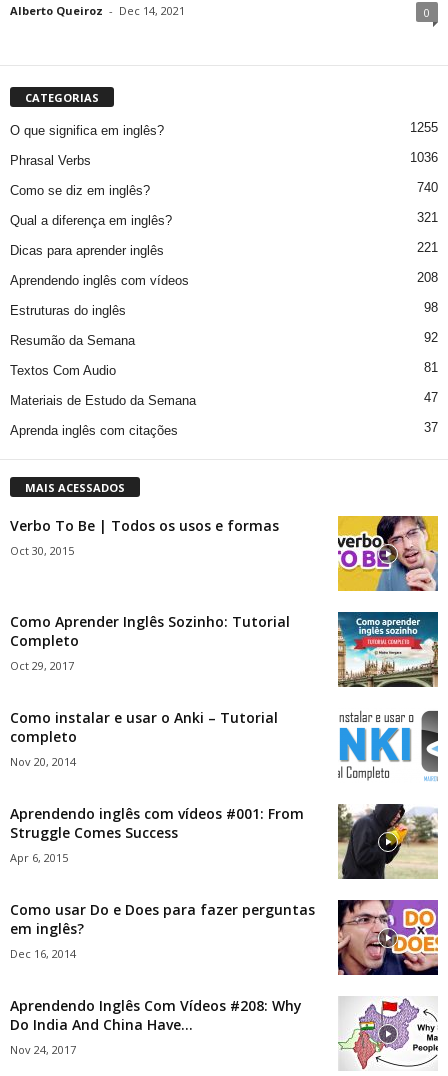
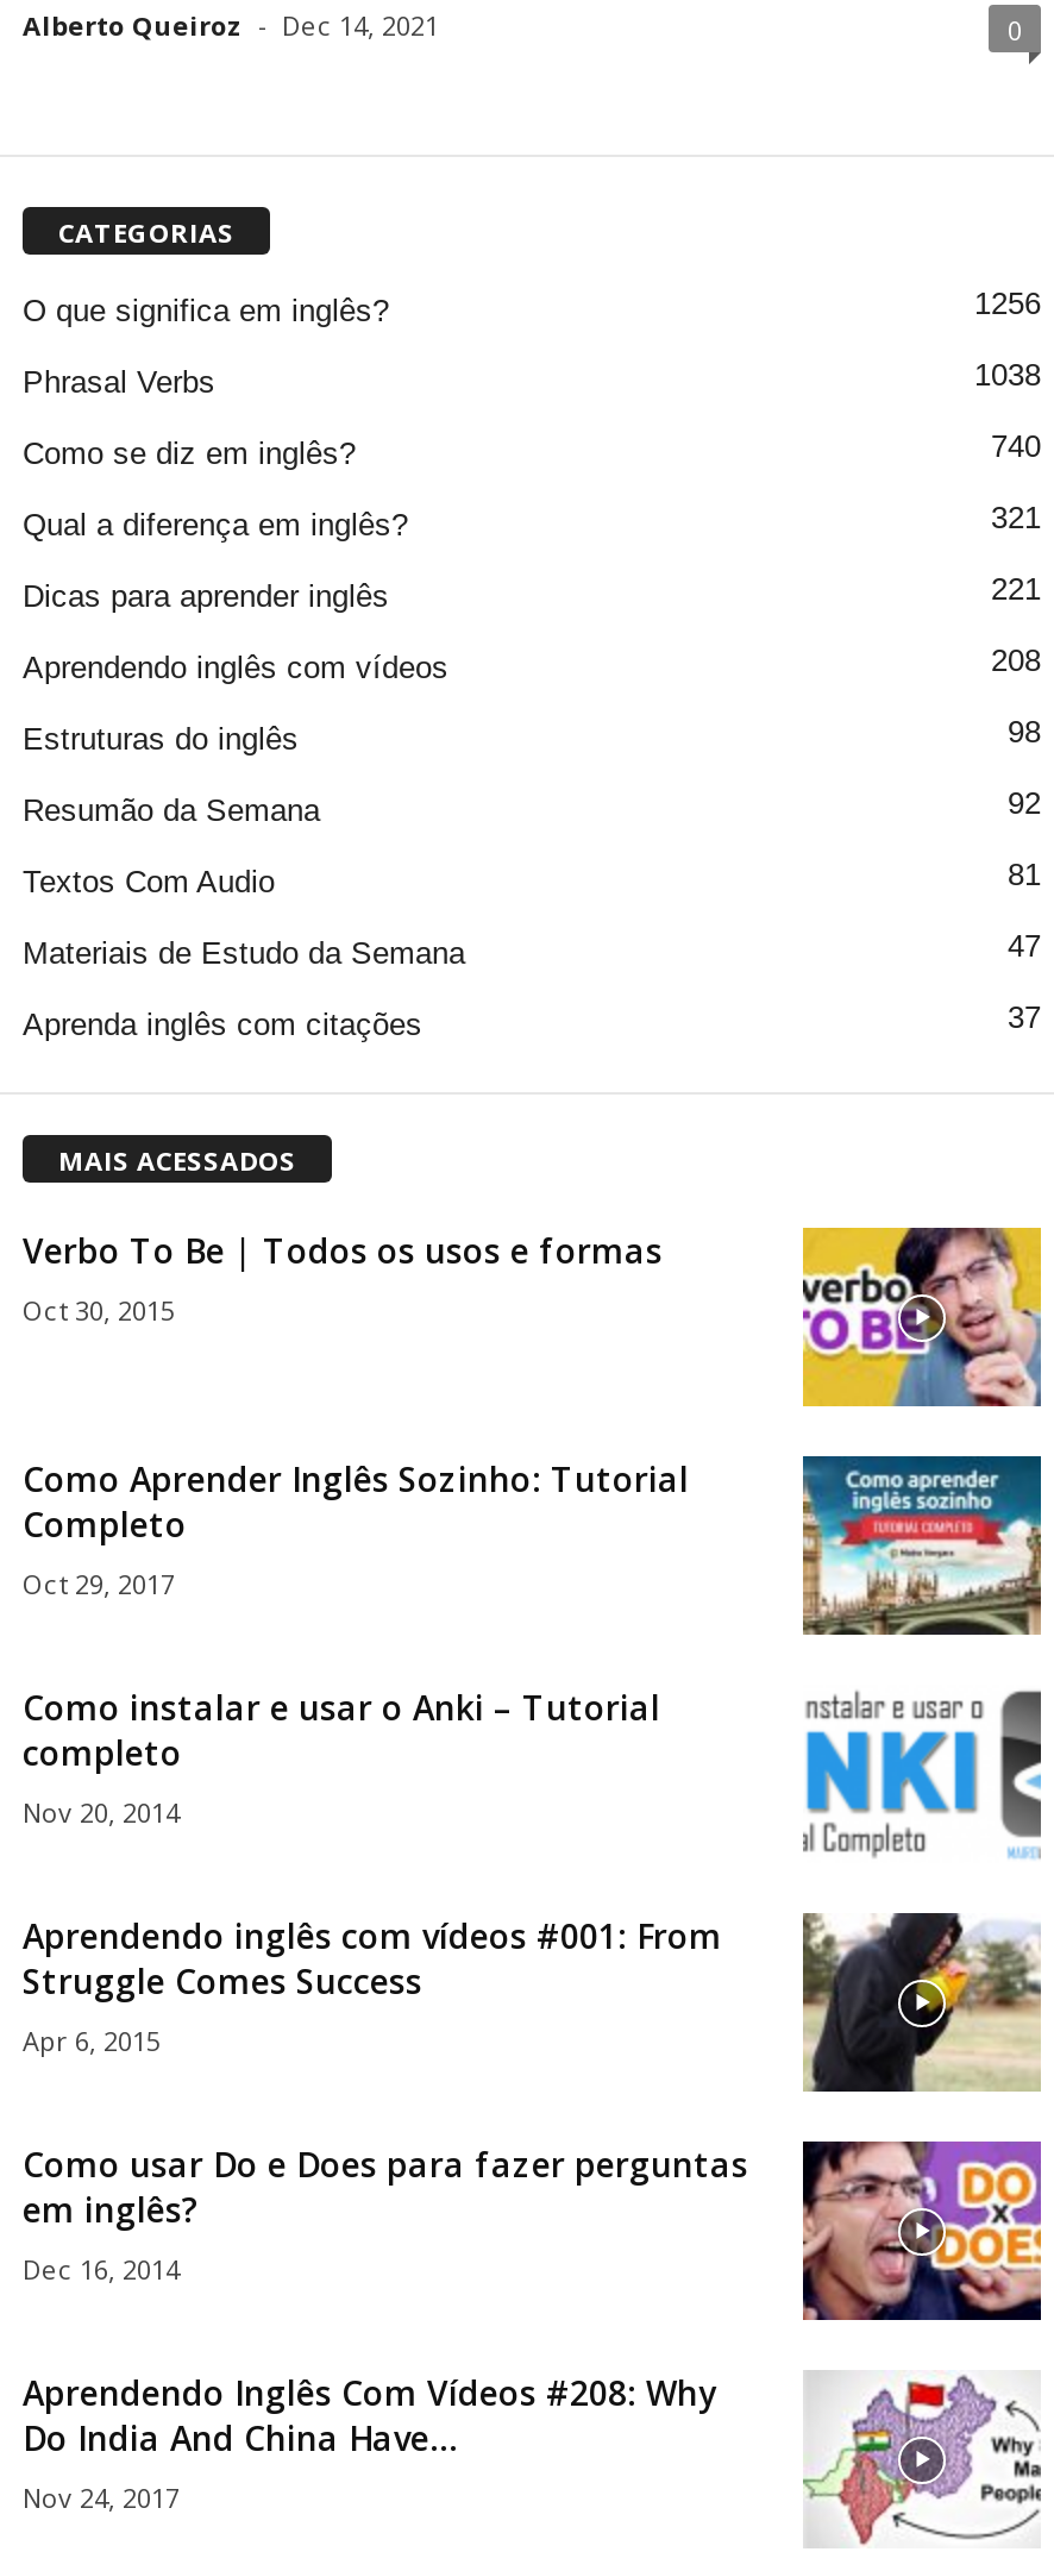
[410,120,438,135] 1255 -> [974,286,1041,322] 1256
[410,150,438,165] 1036 -> [974,357,1041,393] 1038

